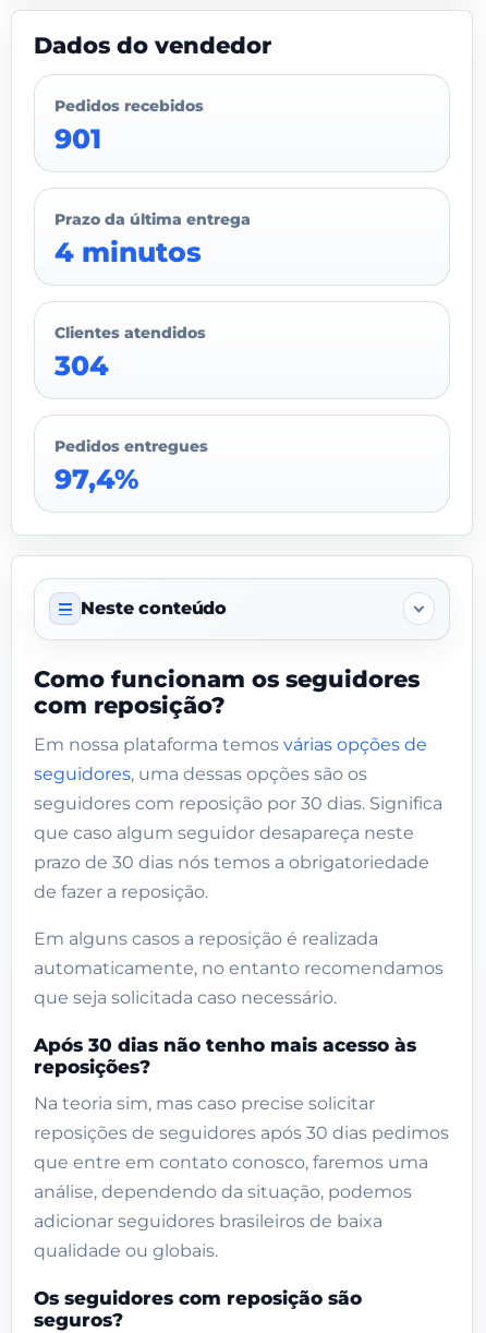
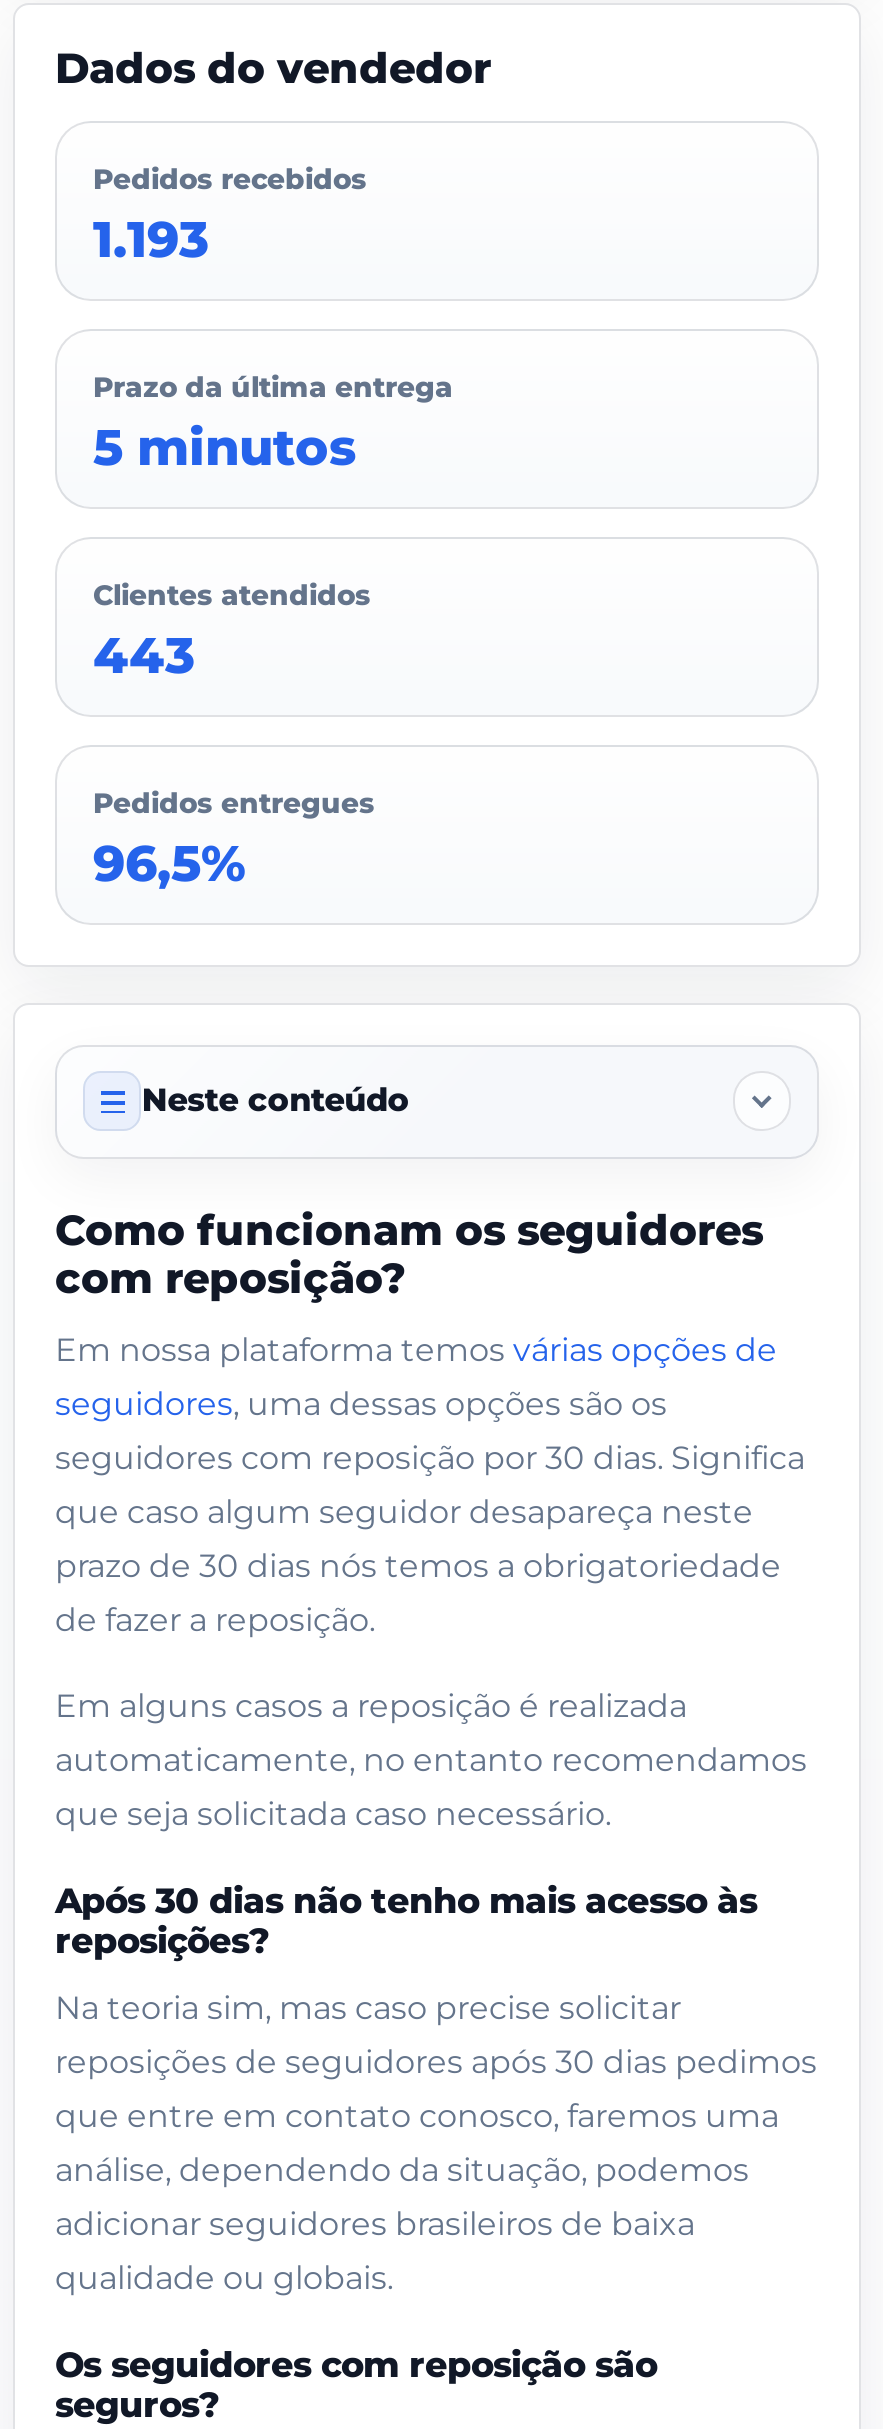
[54,122,101,155] 901 -> [93,209,209,269] 1.193
[54,236,202,268] 4 minutos -> [93,417,357,477] 5 minutos
[54,349,109,382] 304 -> [93,625,195,685] 443
[54,463,138,495] 97,4% -> [93,833,245,893] 96,5%

